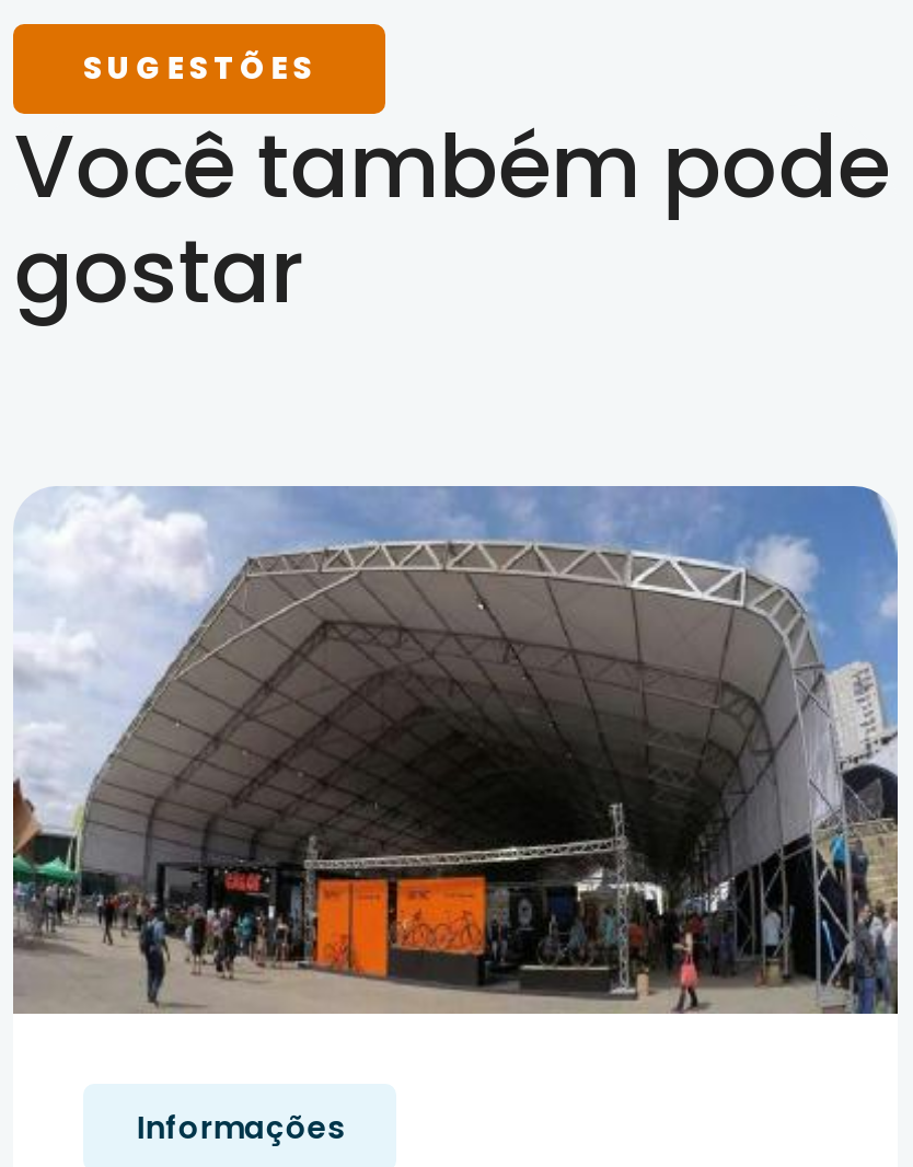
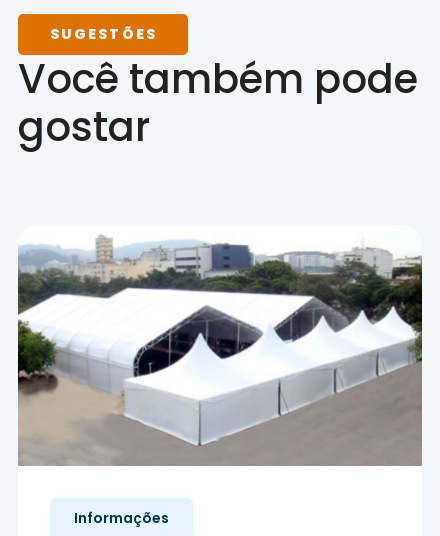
[13,484,898,1016] [image] -> [17,225,423,466] [image]

